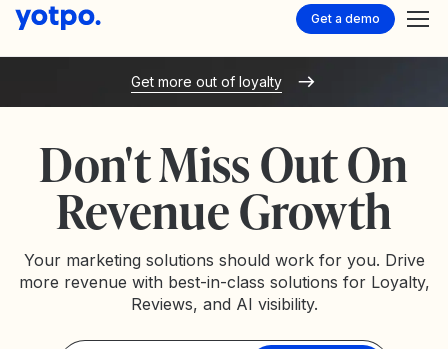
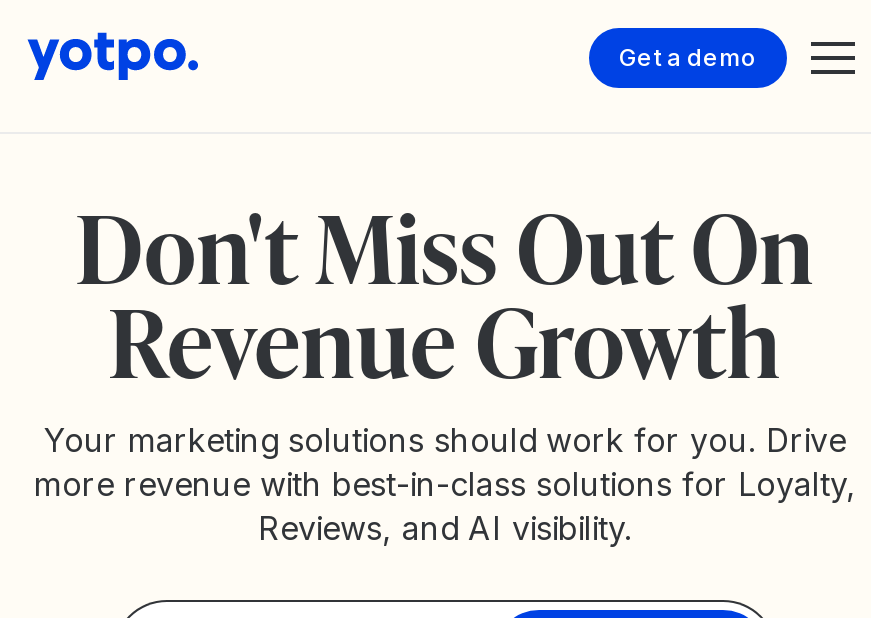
[131,72,282,89] Get more out of loyalty -> none

